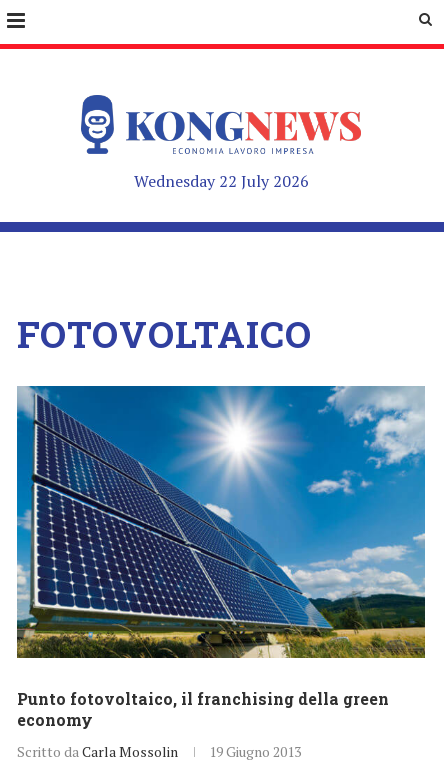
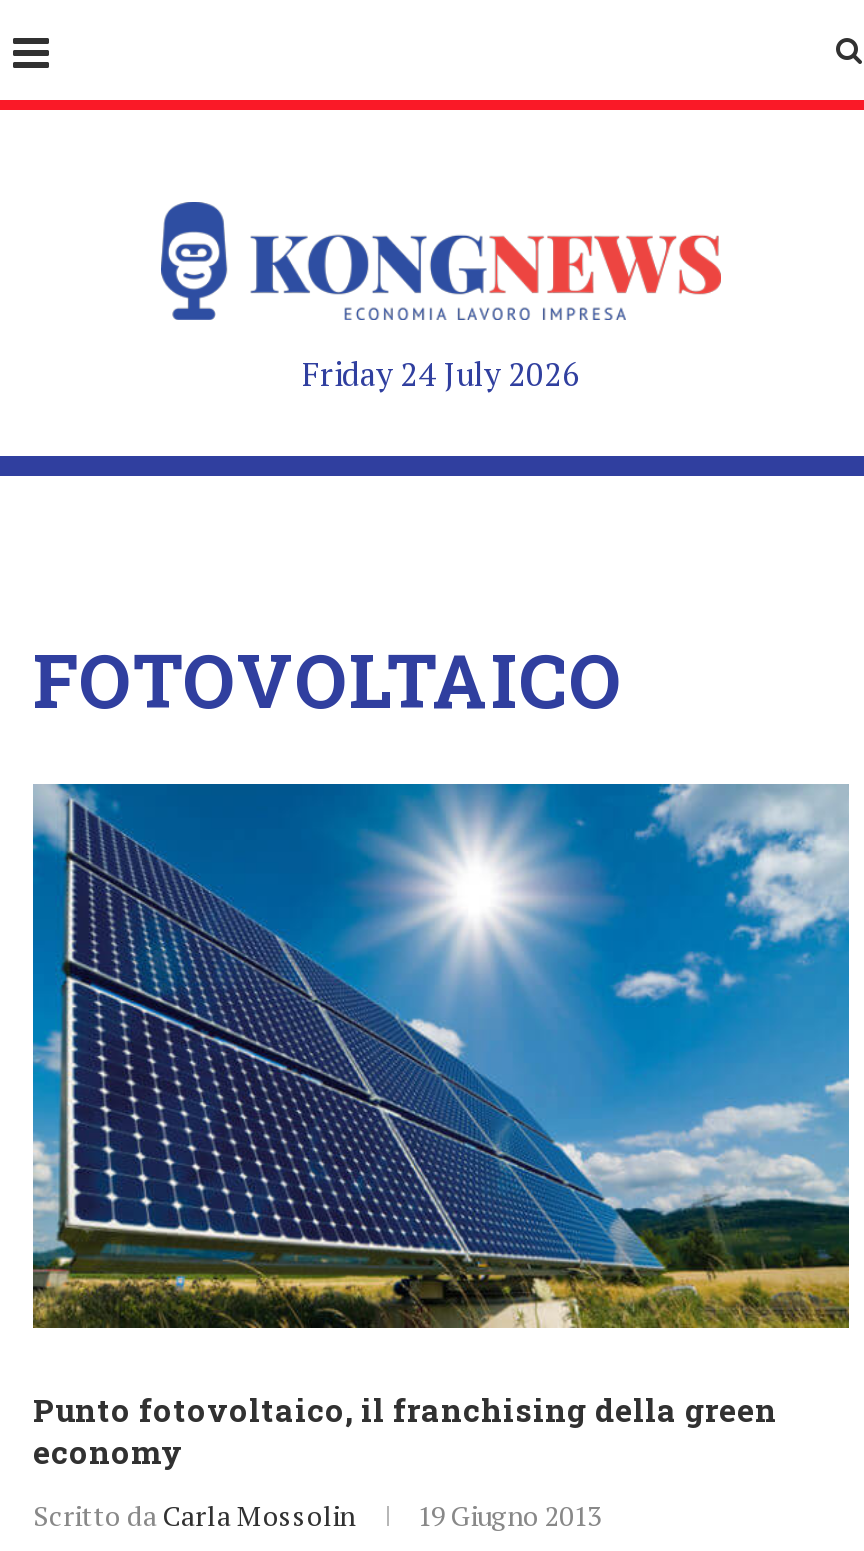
[133,170,308,192] Wednesday 22 July 2026 -> [302,352,580,396] Friday 24 July 2026

